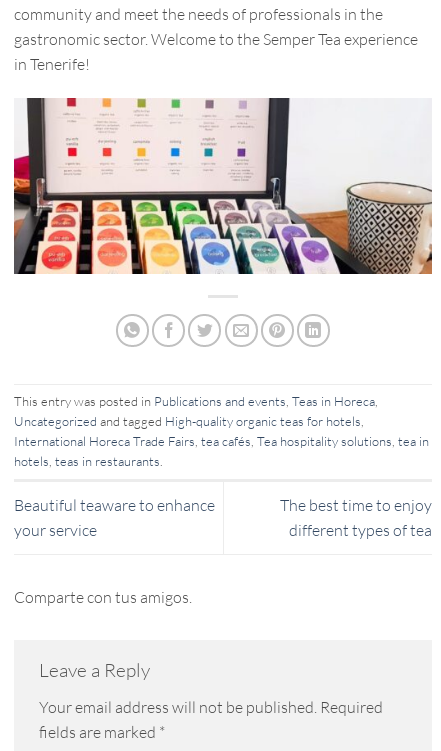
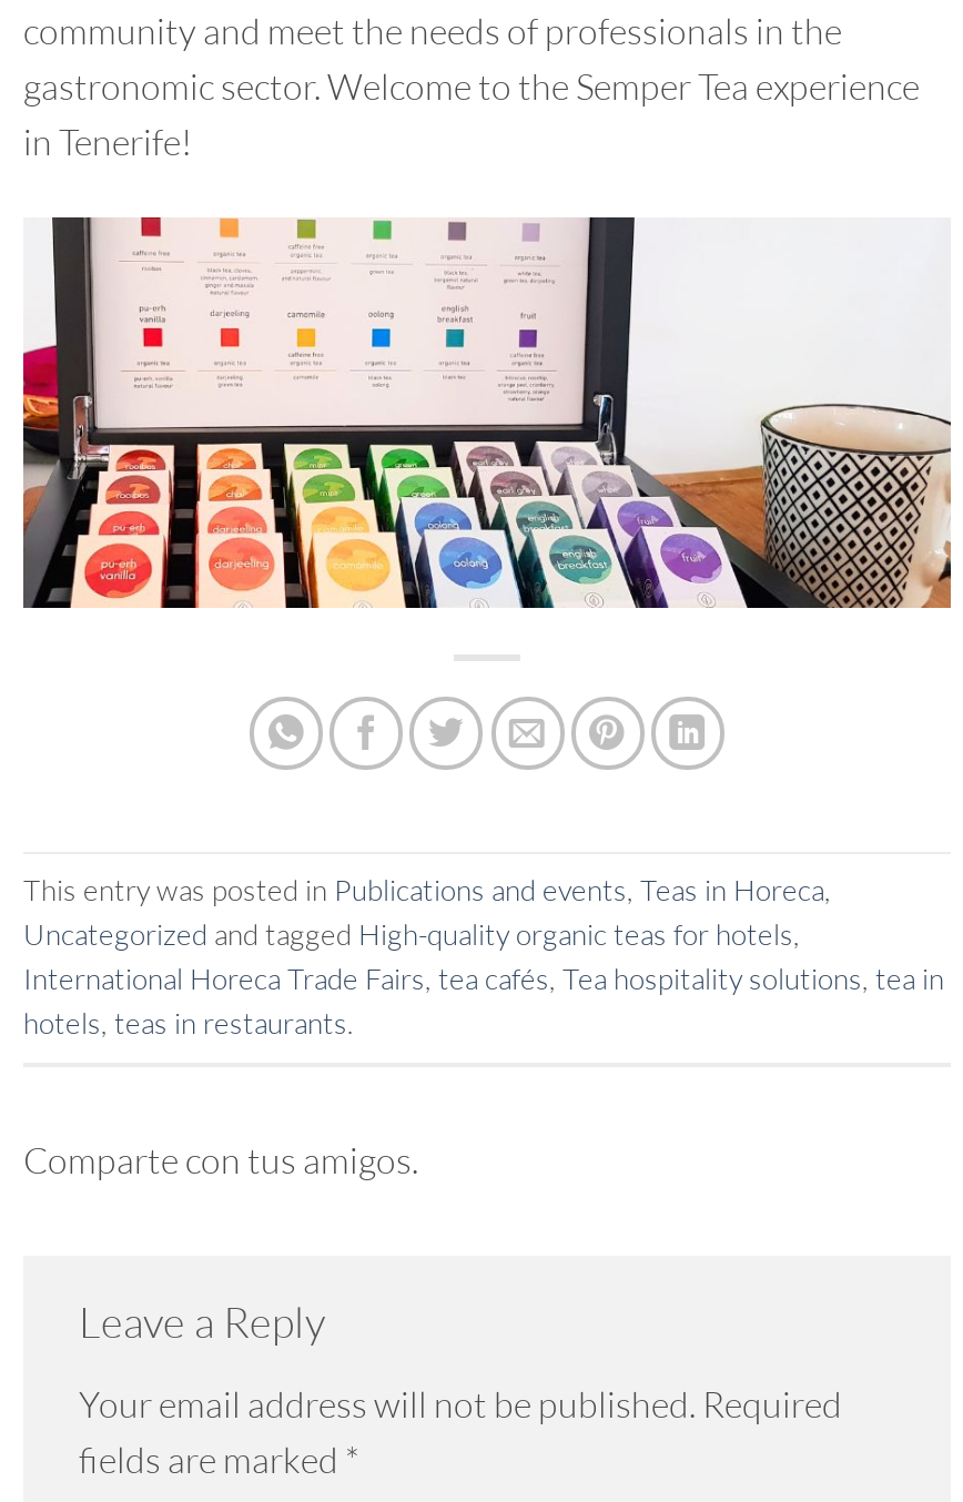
[14,495,215,540] Beautiful teaware to enhance | your service -> none
[280,495,432,540] The best time to enjoy | different types of tea -> none

